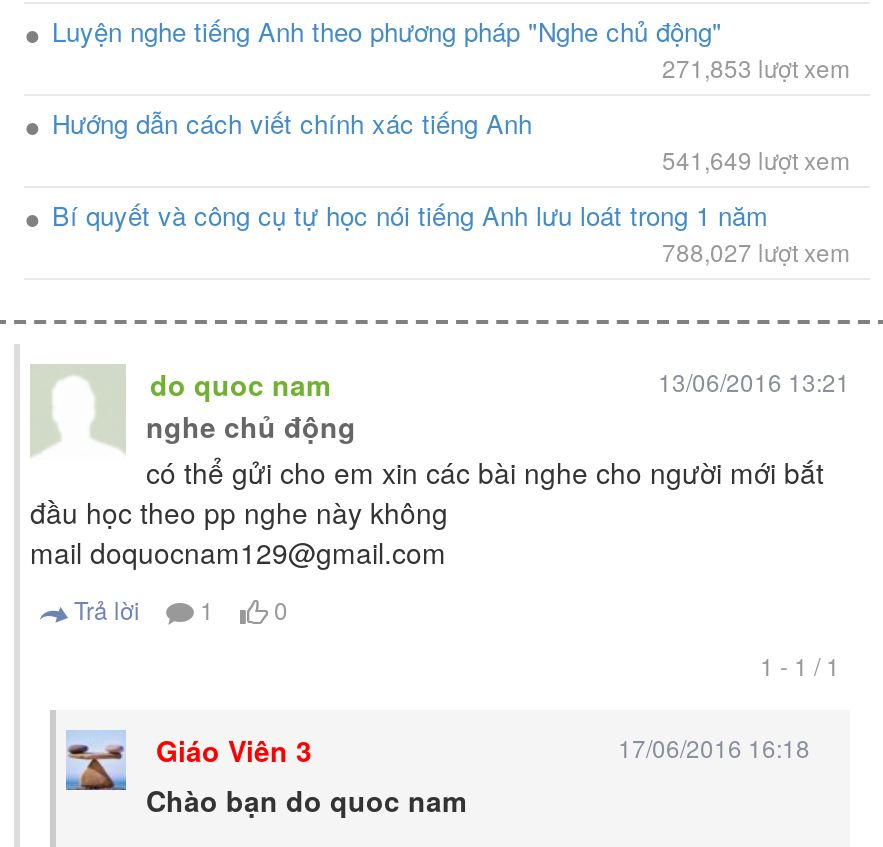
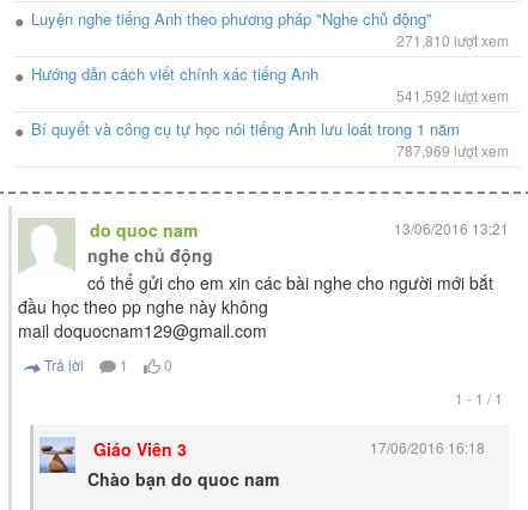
[662,50,850,84] 271,853 lượt xem -> [396,30,509,50] 271,810 lượt xem
[662,142,850,176] 541,649 lượt xem -> [396,85,509,105] 541,592 lượt xem
[662,234,850,268] 788,027 lượt xem -> [396,140,509,160] 787,969 lượt xem

